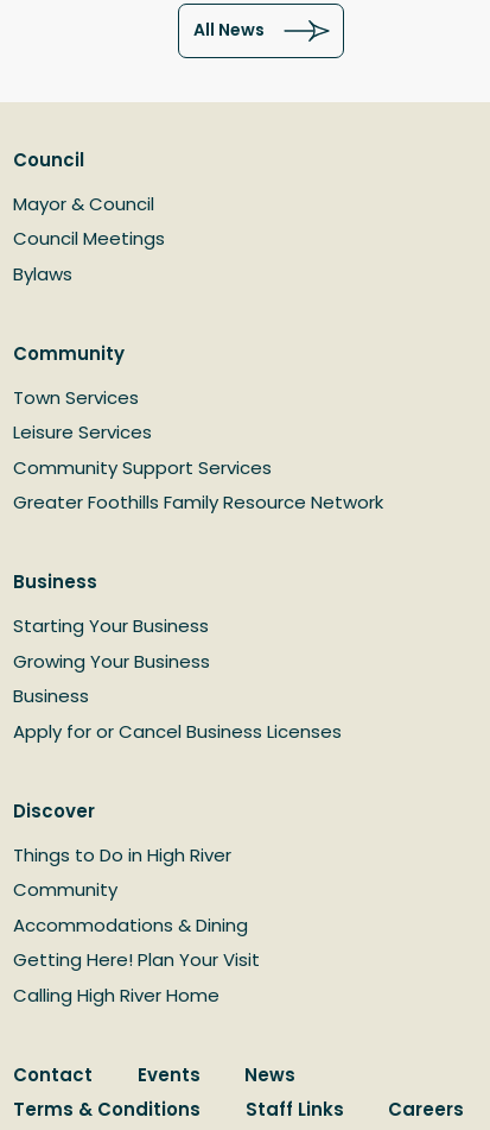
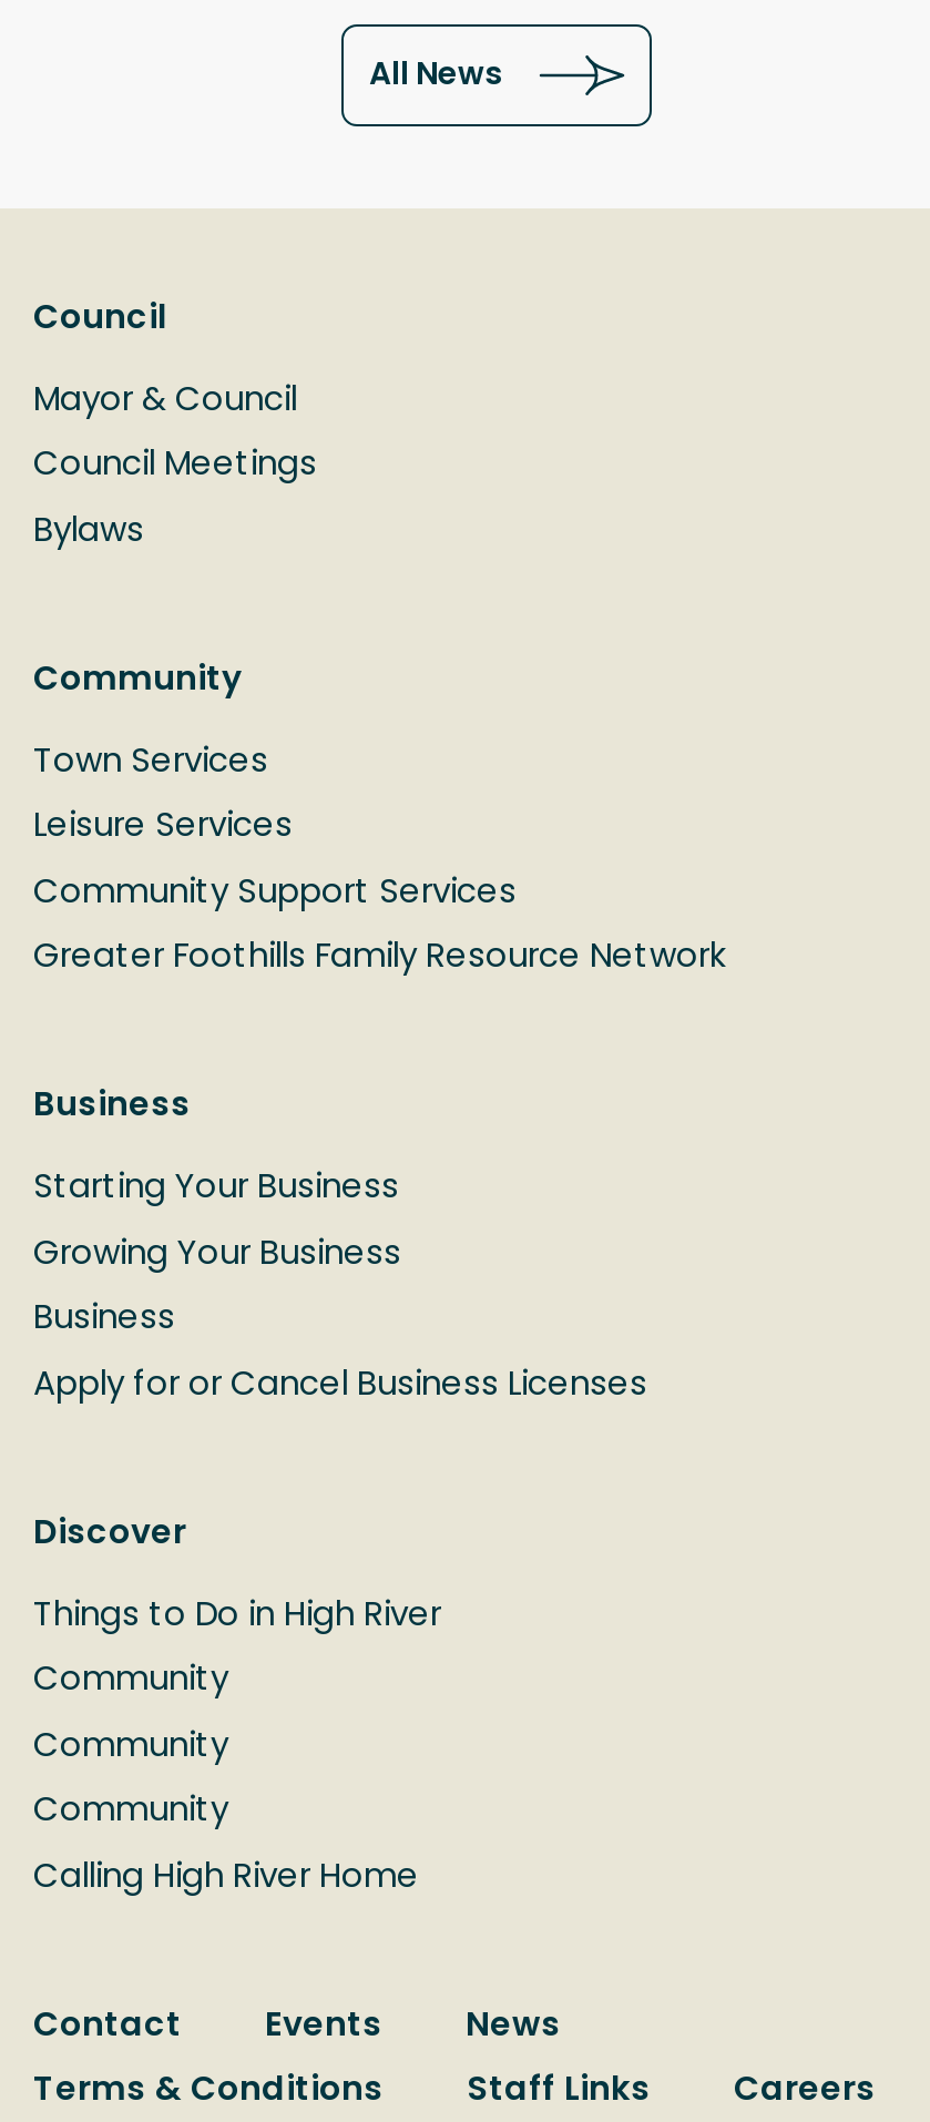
[13,912,260,972] Accommodations & Dining | Getting Here! Plan Your Visit -> [33,1720,228,1832] Community | Community

